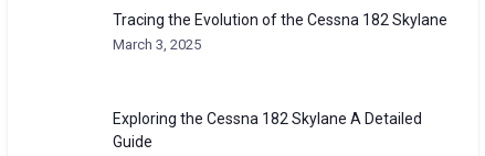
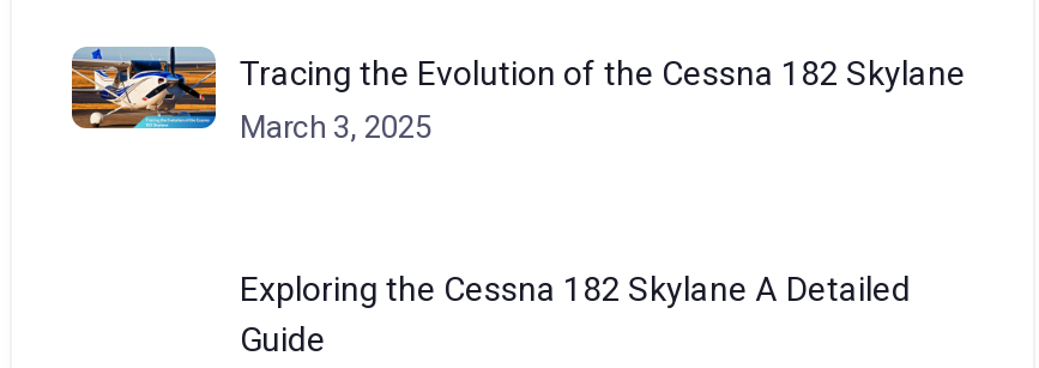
none -> [70,44,218,131] [image]

